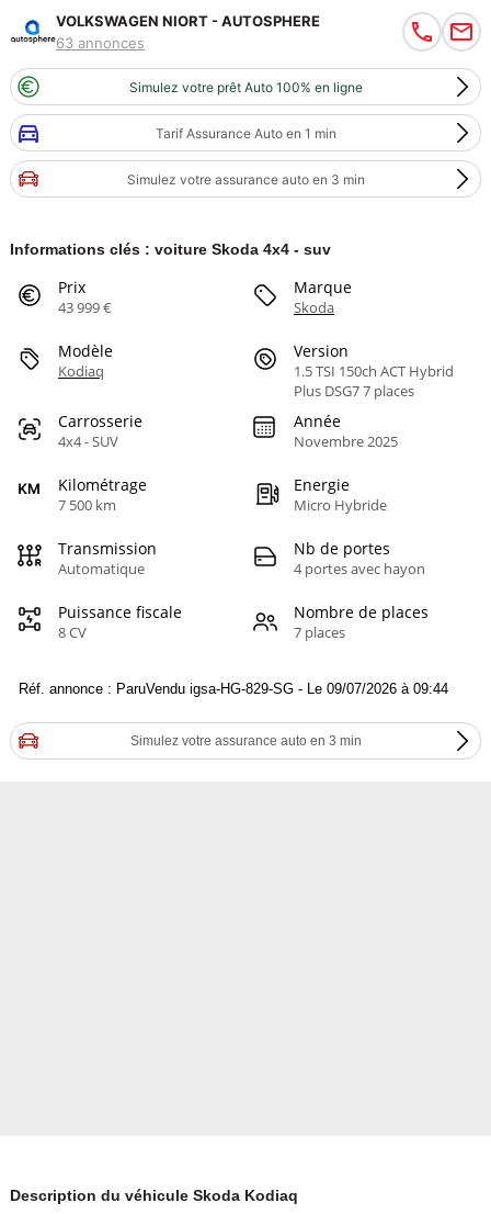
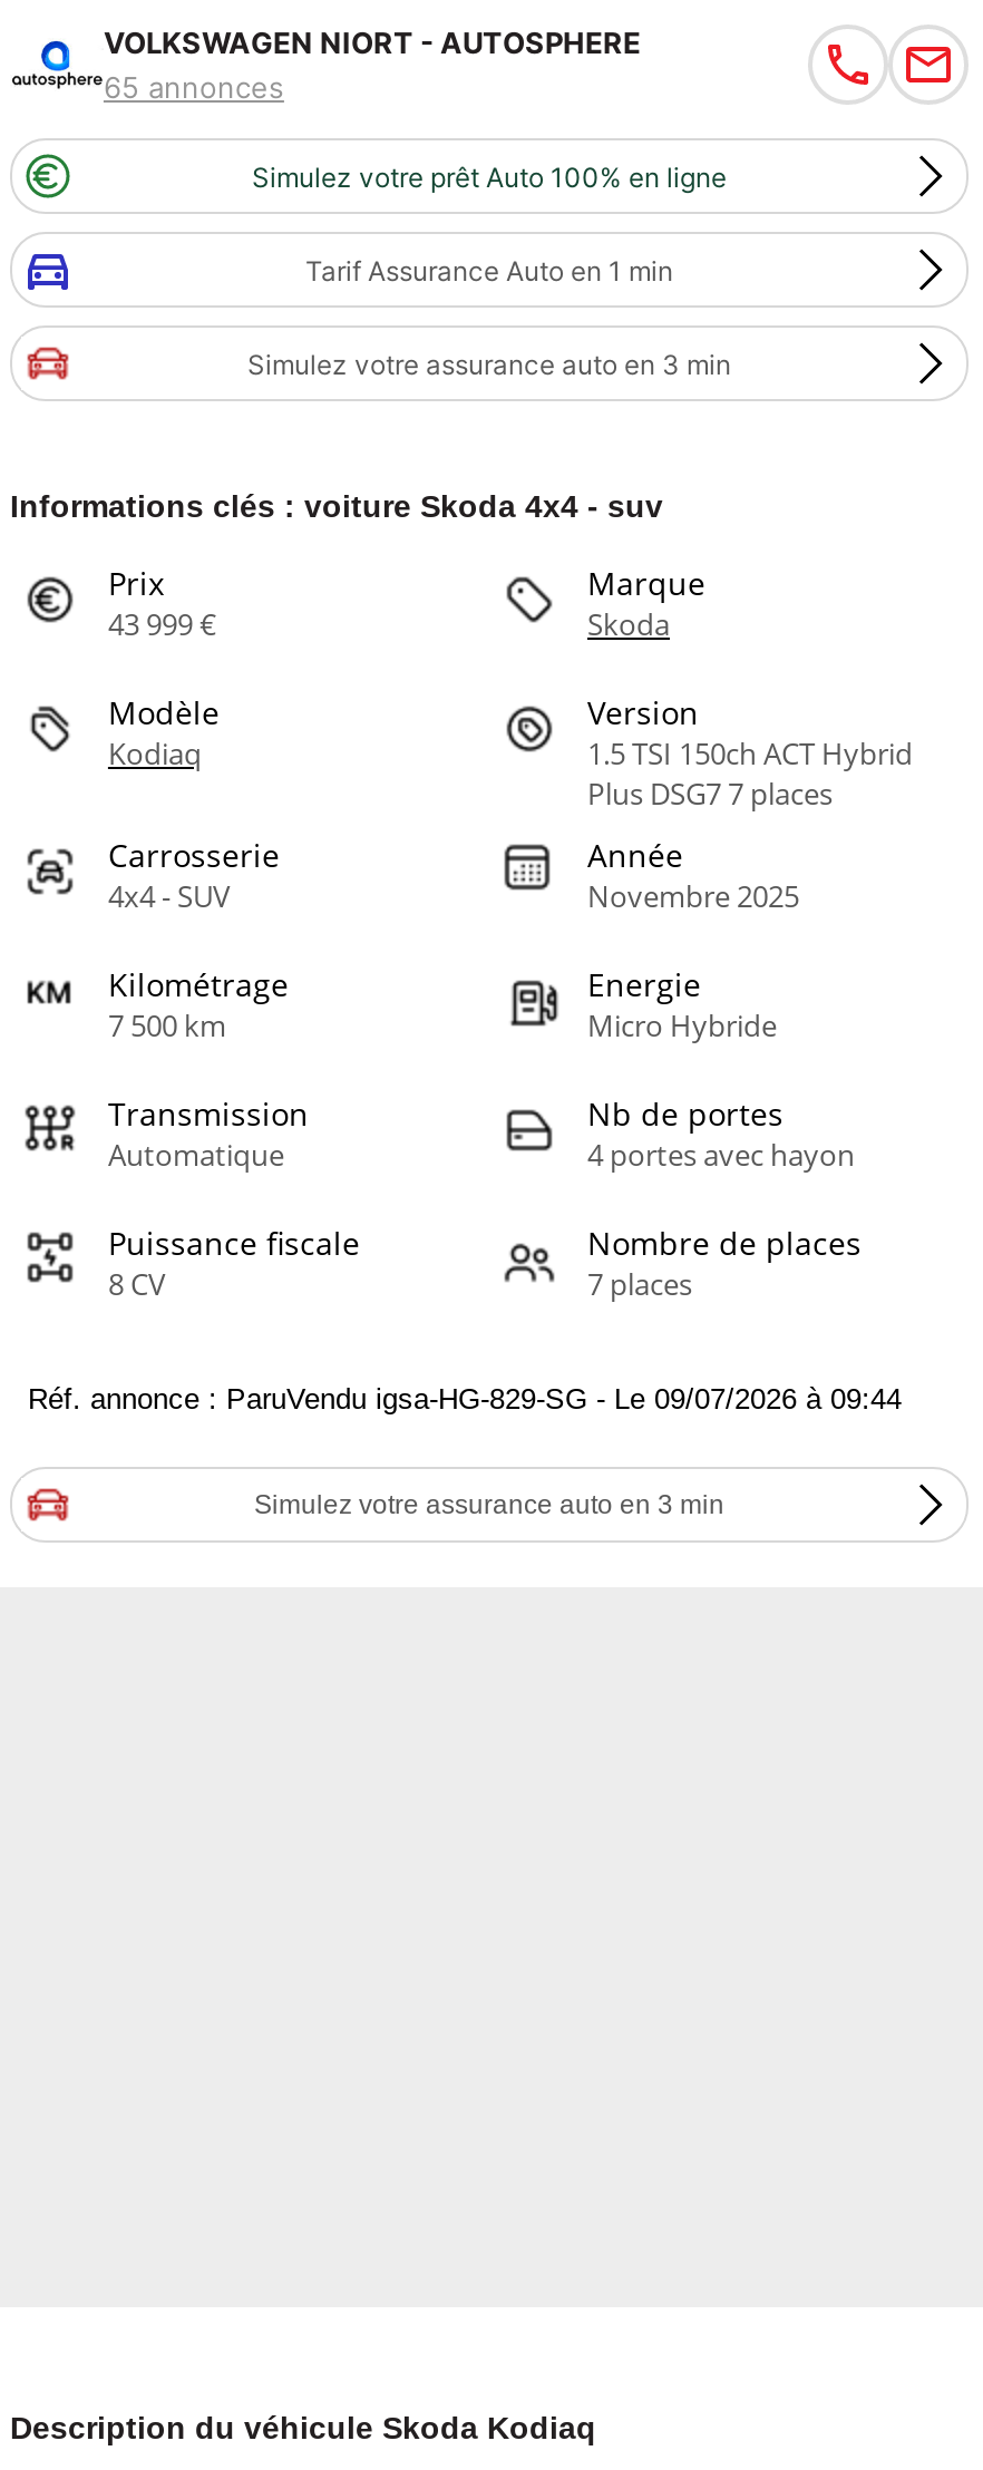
[56,34,145,52] 63 annonces -> [104,70,284,106] 65 annonces

